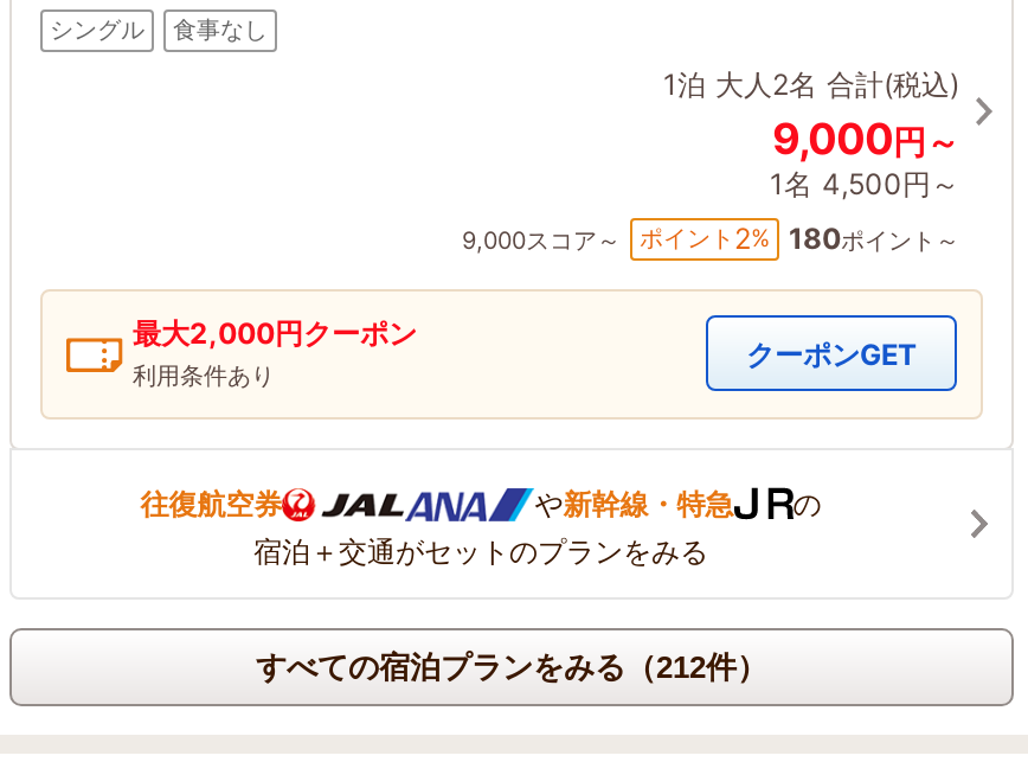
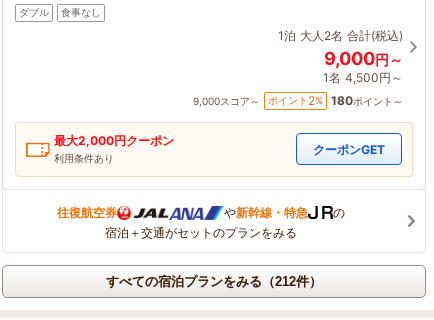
[50,15,144,43] シングル -> [19,6,49,18] ダブル

